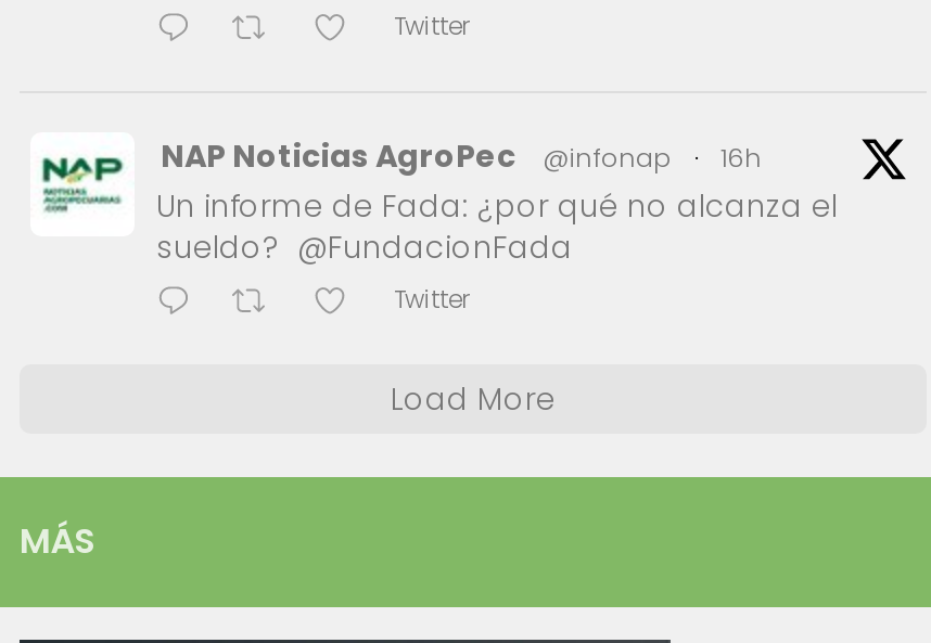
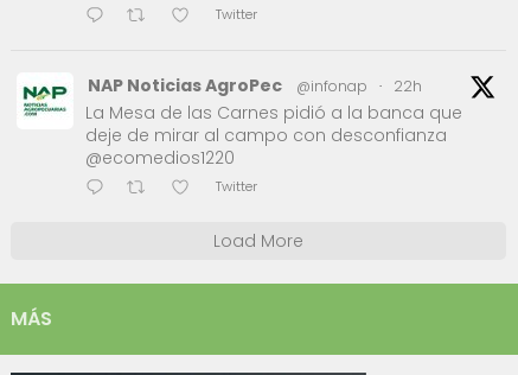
[156,138,838,268] 16h | Un informe de Fada: ¿por qué no alcanza el | sueldo? @FundacionFada -> [85,75,462,169] 22h | La Mesa de las Carnes pidió a la banca que | deje de mirar al campo con desconfianza | @ecomedios1220

